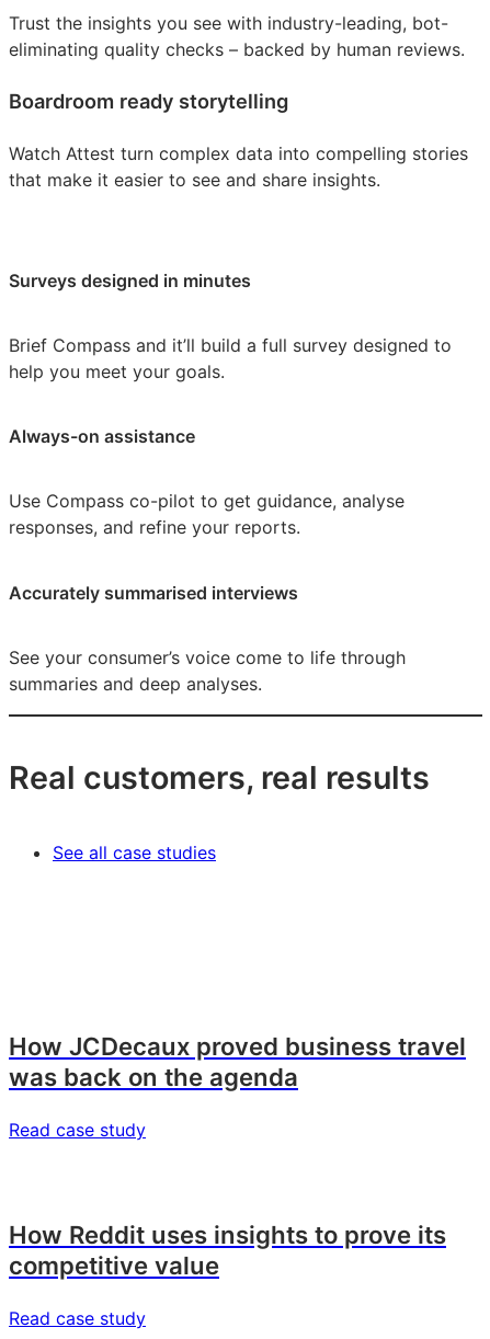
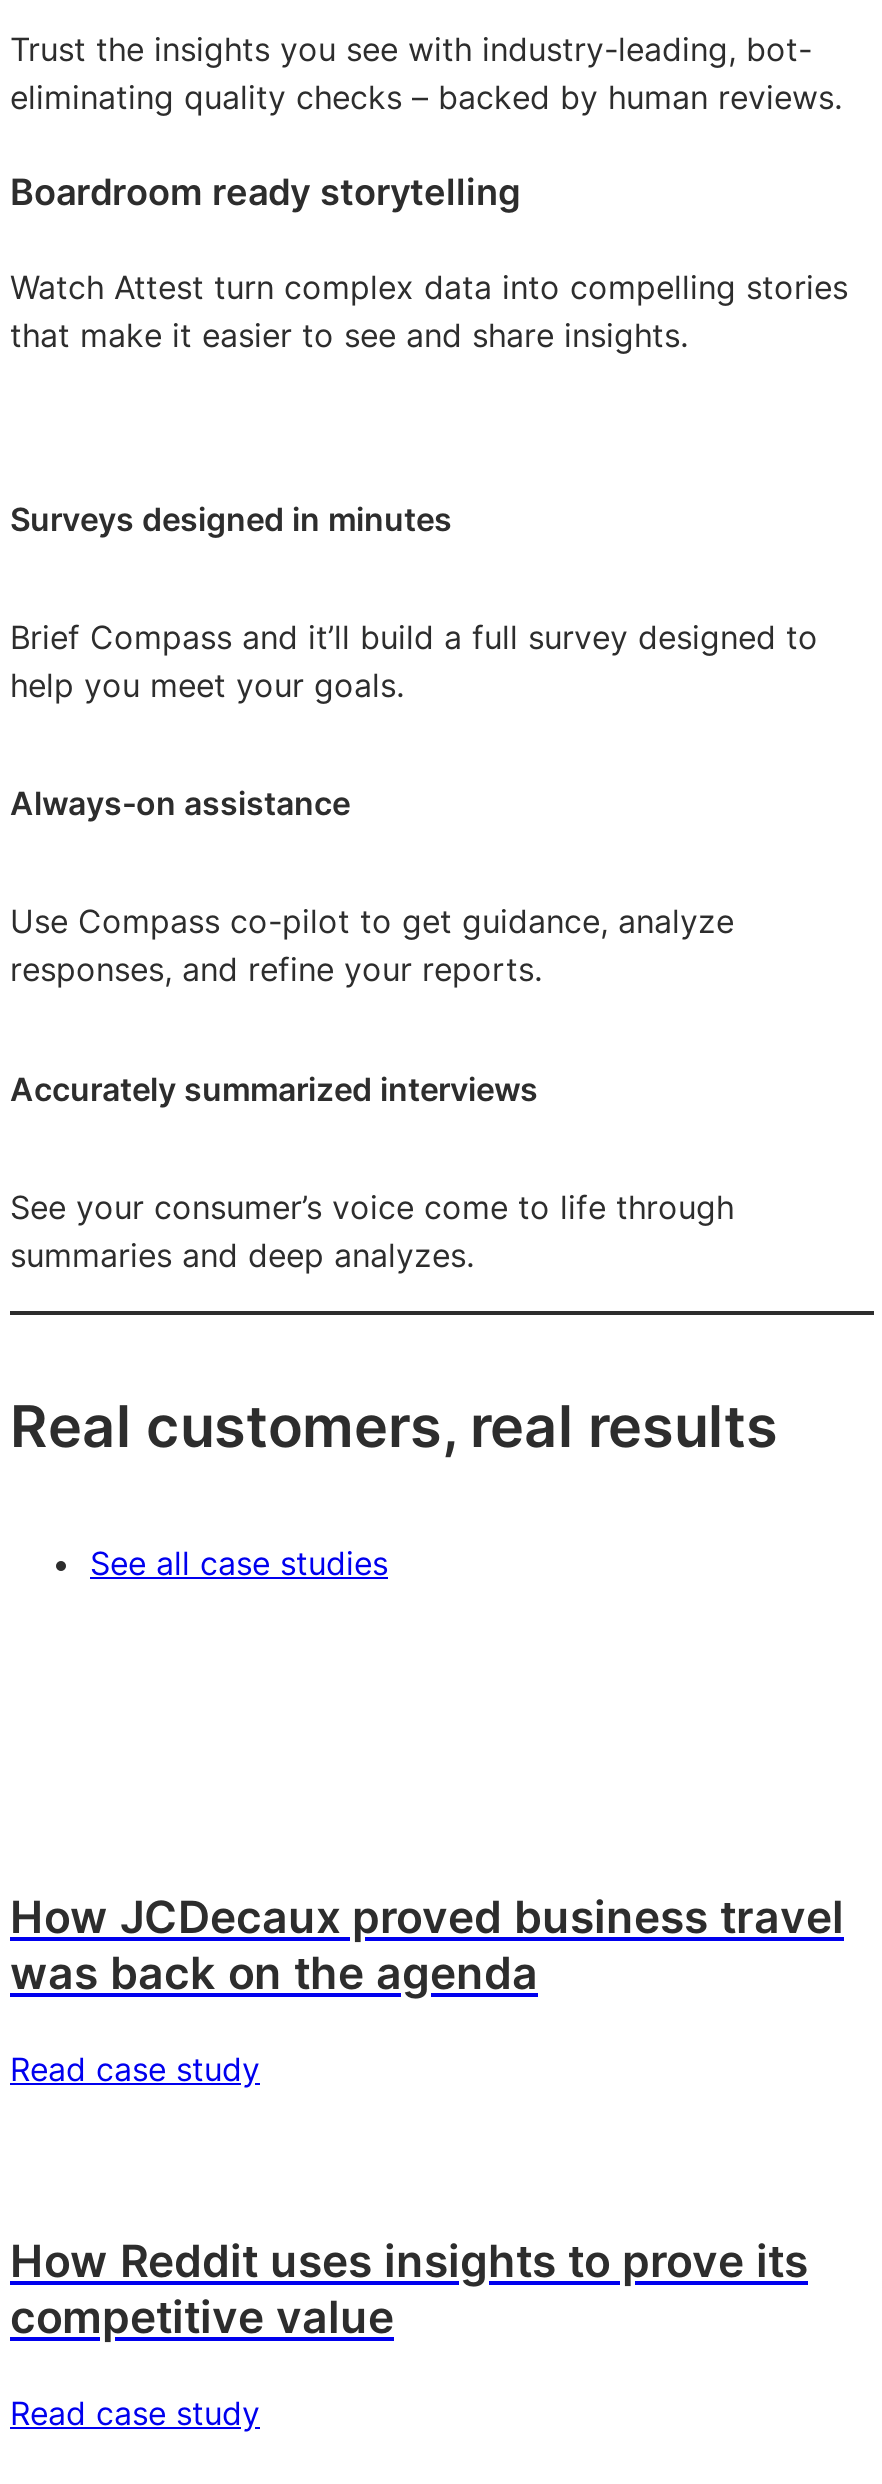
[9,490,404,512] Use Compass co-pilot to get guidance, analyse -> [10,902,734,942] Use Compass co-pilot to get guidance, analyze
[9,581,298,603] Accurately summarised interviews -> [10,1068,538,1108] Accurately summarized interviews
[9,673,262,695] summaries and deep analyses. -> [10,1235,474,1275] summaries and deep analyzes.

